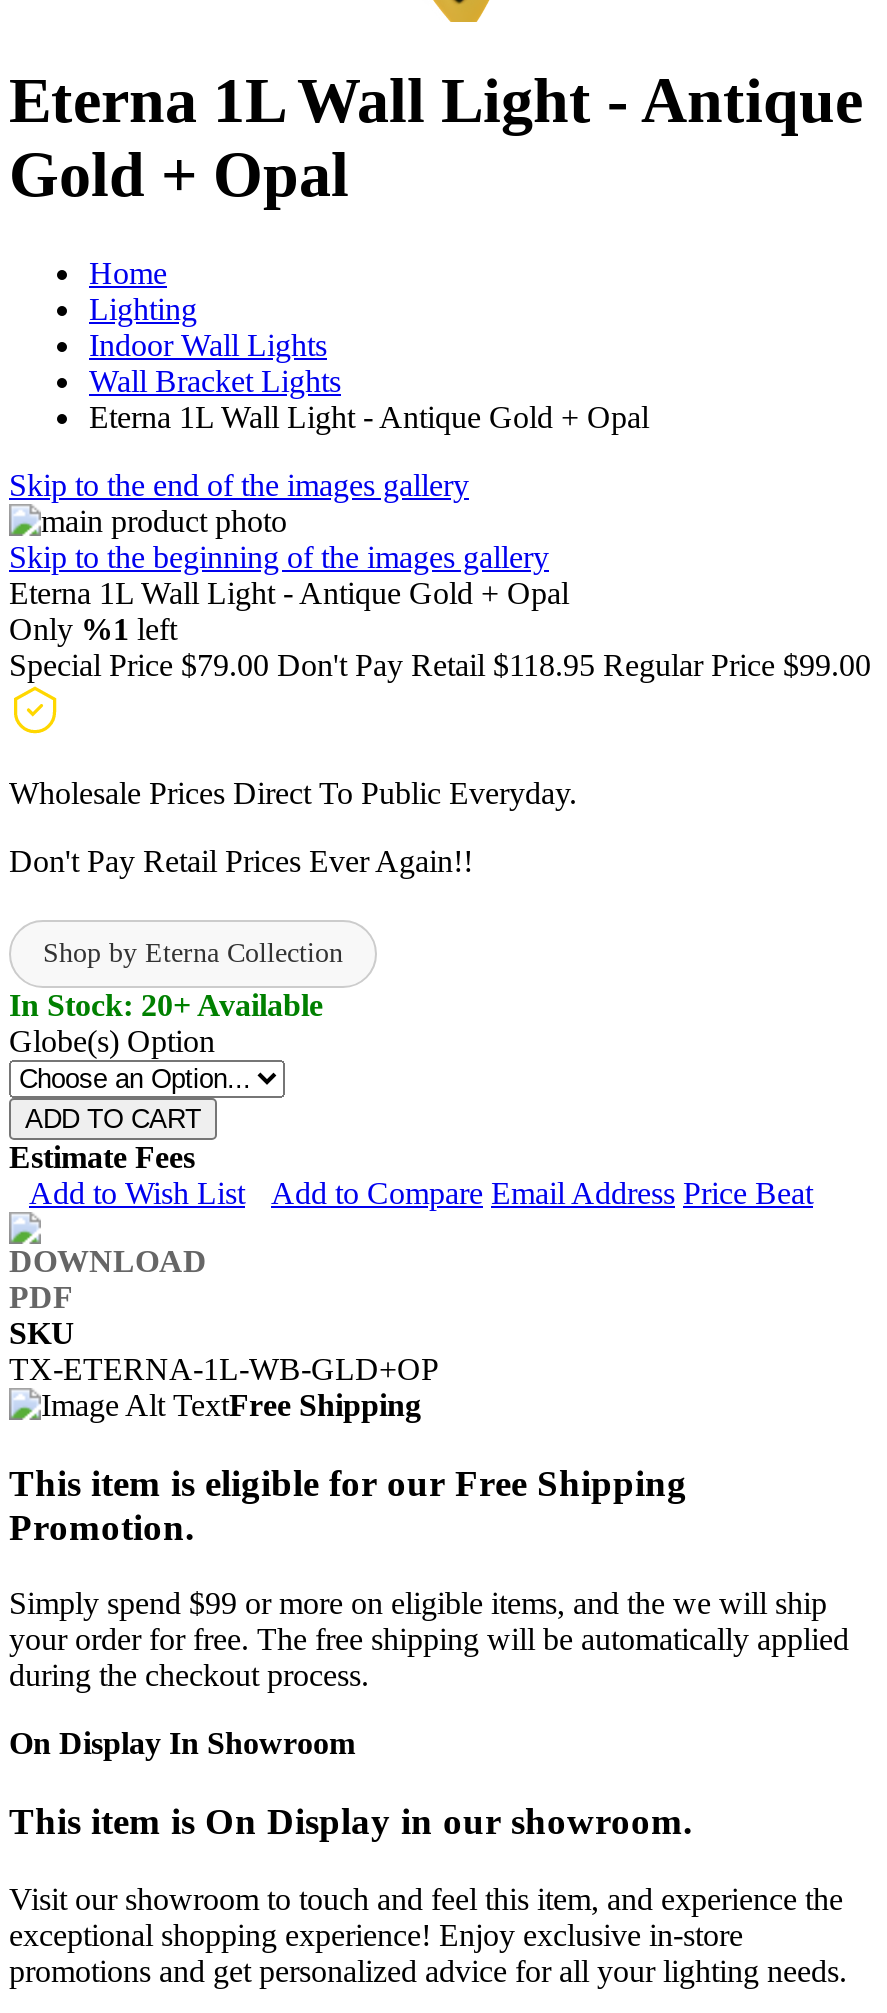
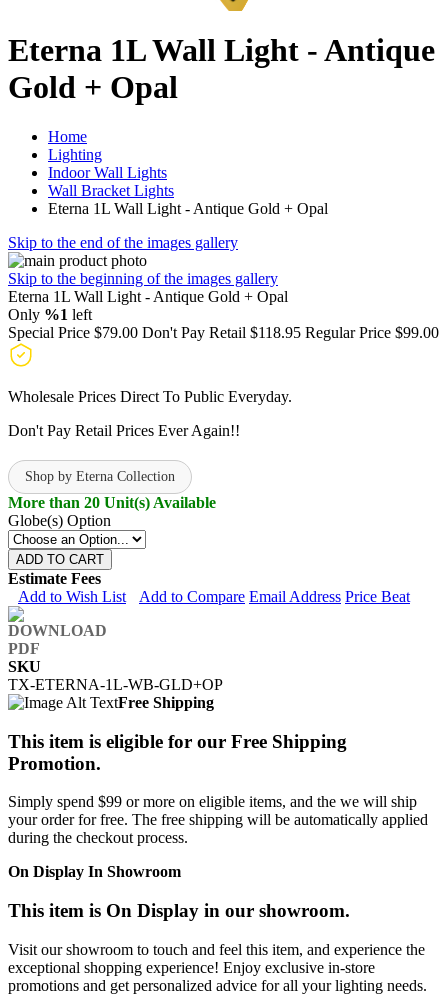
[9,988,323,1022] In Stock: 20+ Available -> [8,494,216,511] More than 20 Unit(s) Available

